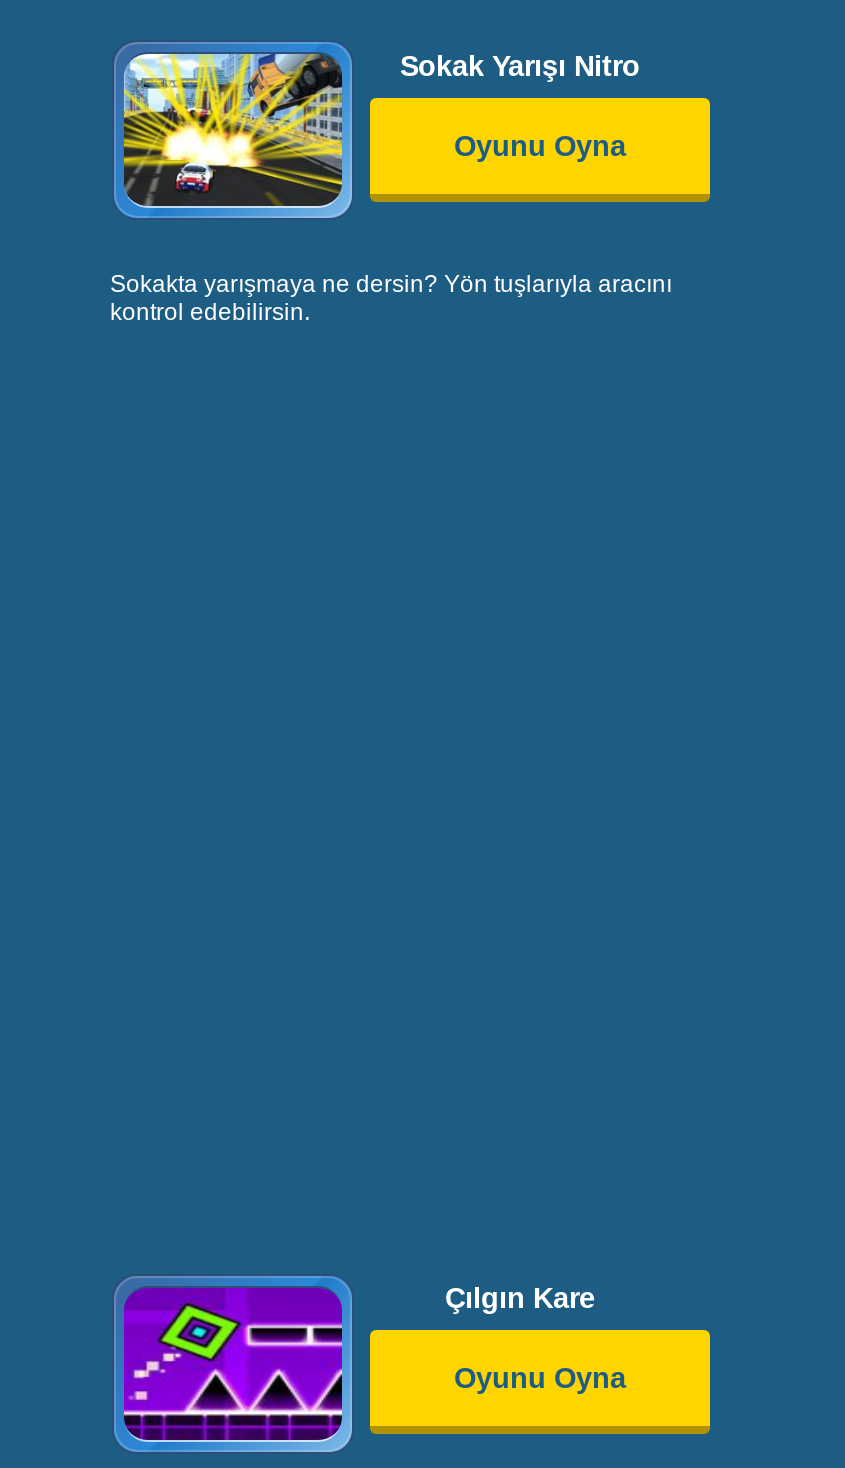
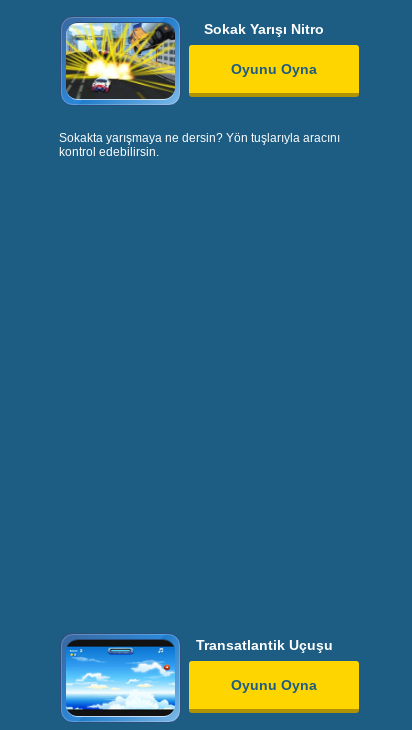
[122,1286,344,1442] [image] -> [65,639,176,717] [image]
[445,1283,595,1315] Çılgın Kare -> [195,637,332,653] Transatlantik Uçuşu

